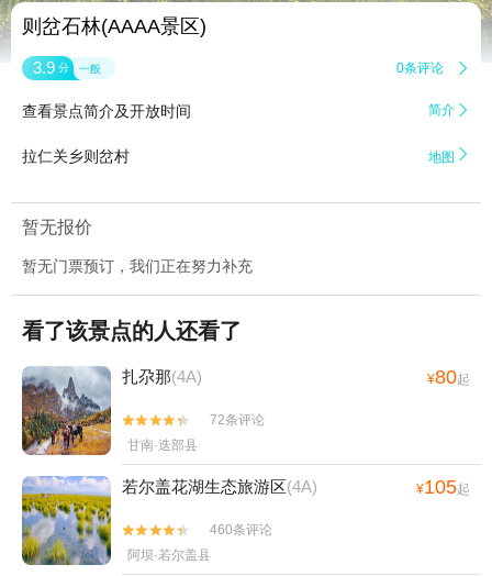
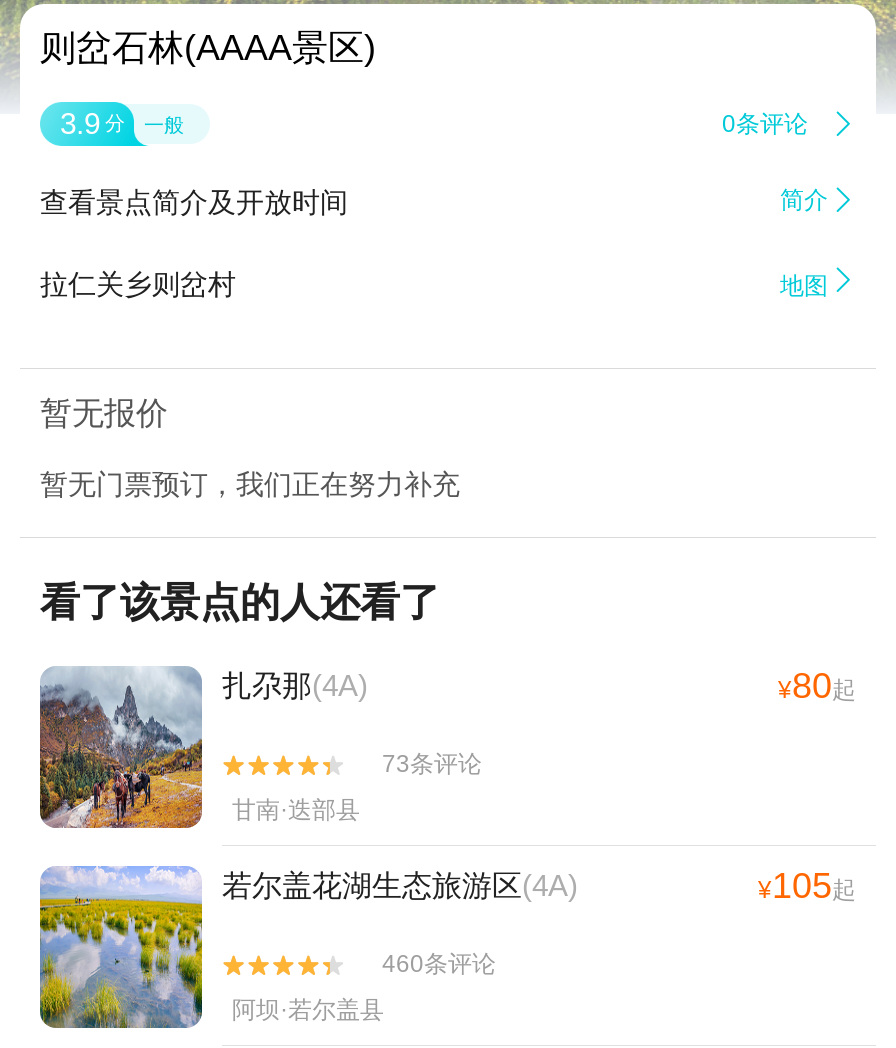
[210,412,265,427] 72条评论 -> [382,749,482,777] 73条评论

